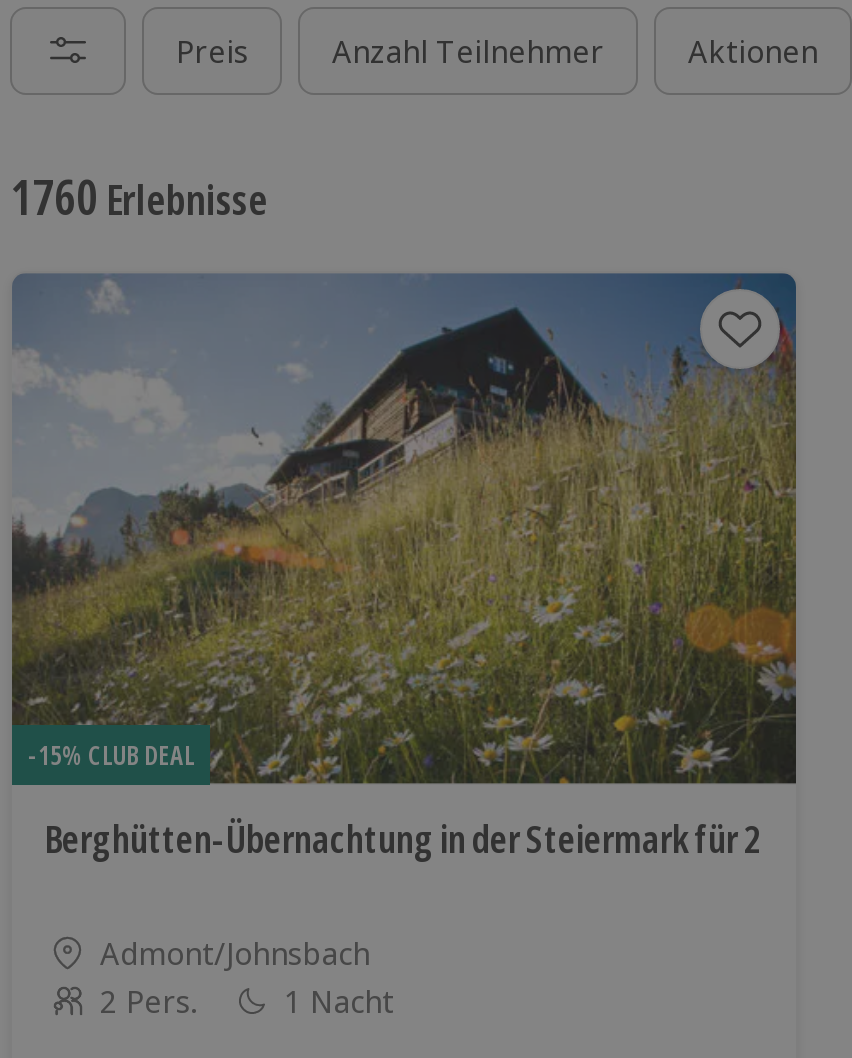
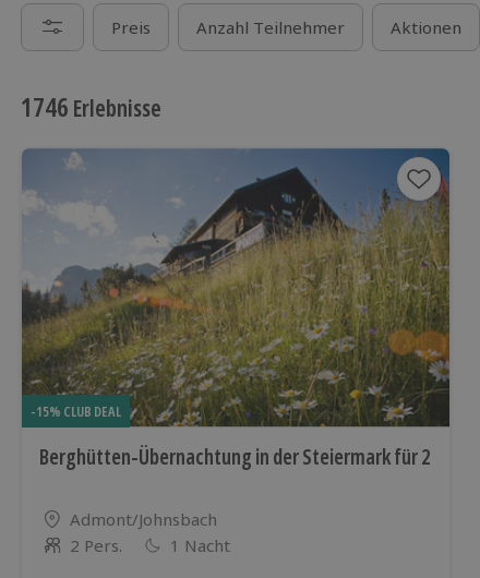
[10,163,268,229] 1760 Erlebnisse -> [21,88,161,124] 1746 Erlebnisse

